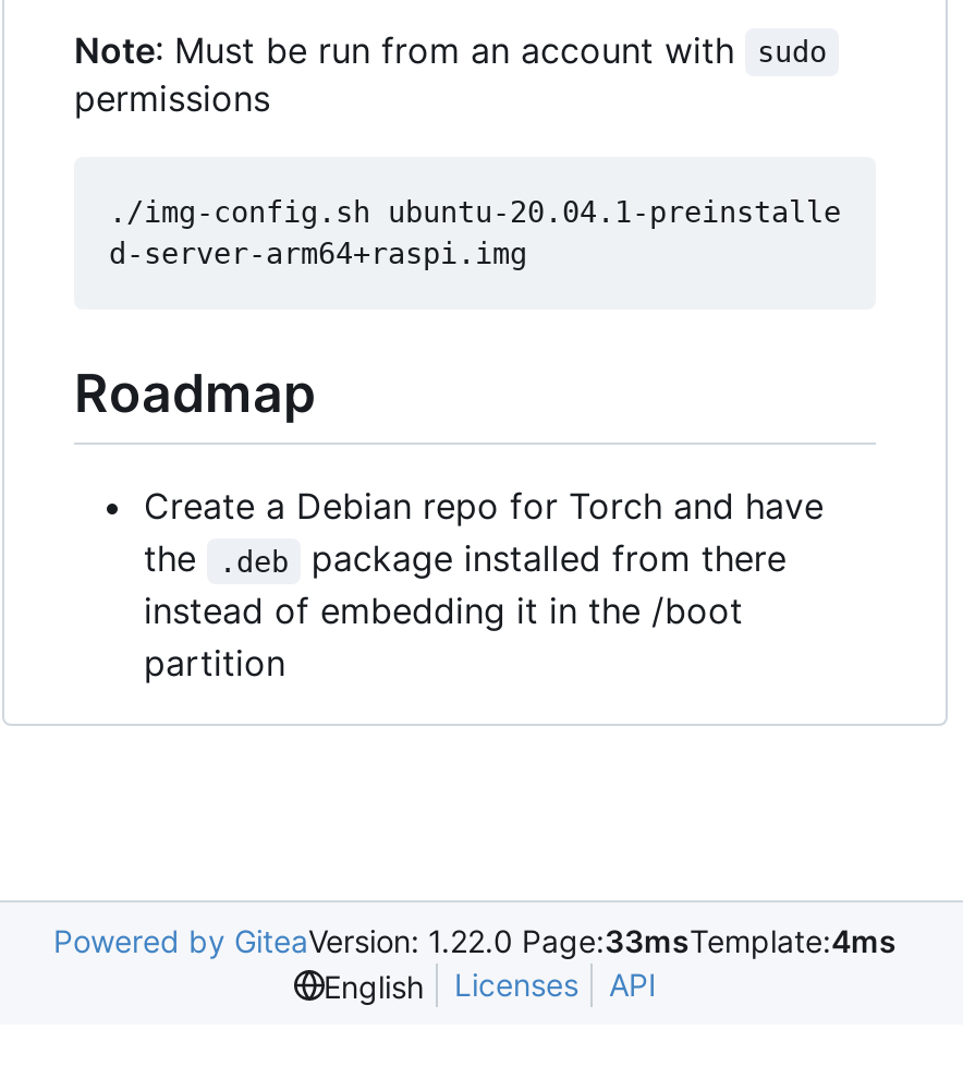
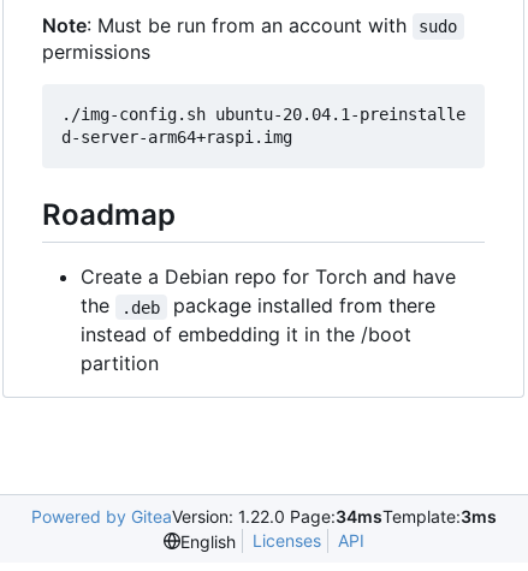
[53,923,897,960] Powered by GiteaVersion: 1.22.0 Page:33msTemplate:4ms -> [31,507,496,527] Powered by GiteaVersion: 1.22.0 Page:34msTemplate:3ms

